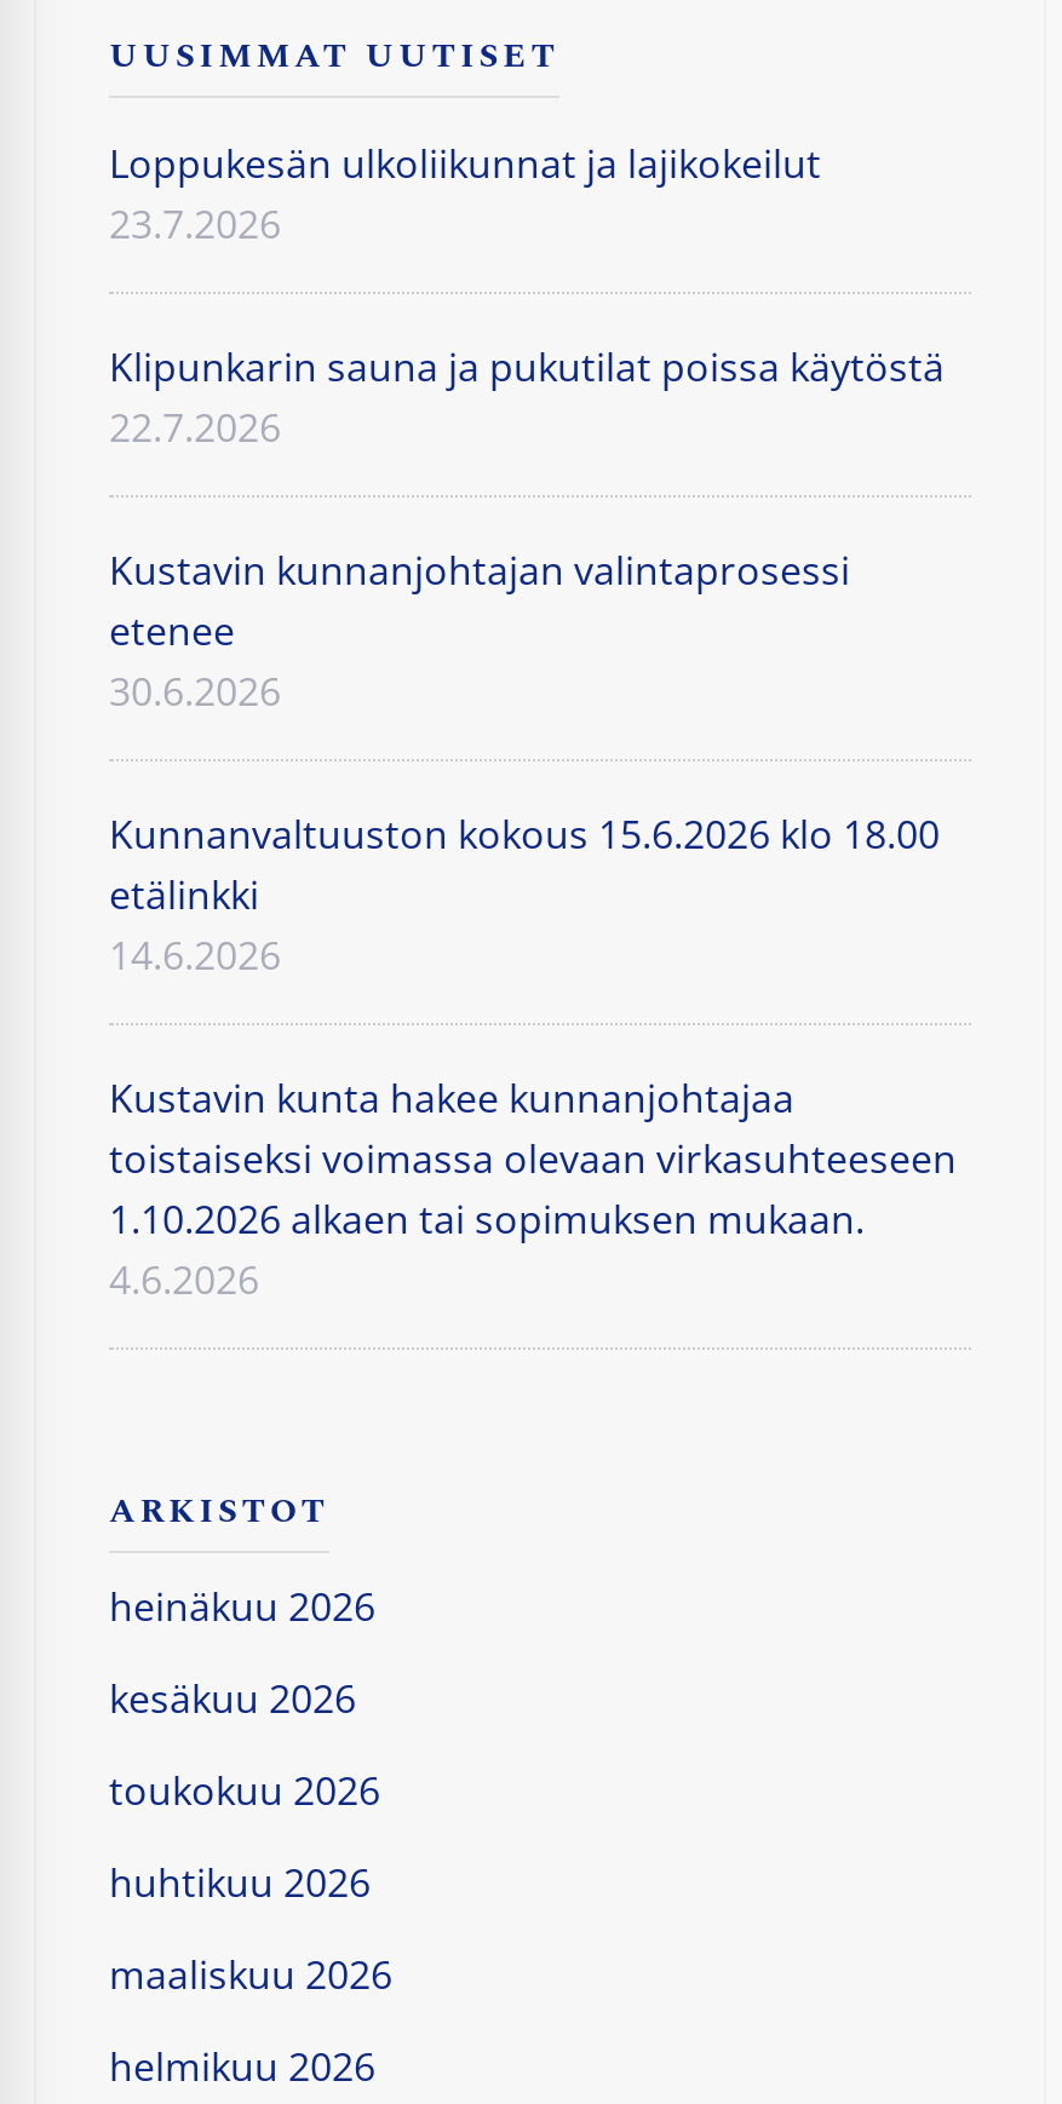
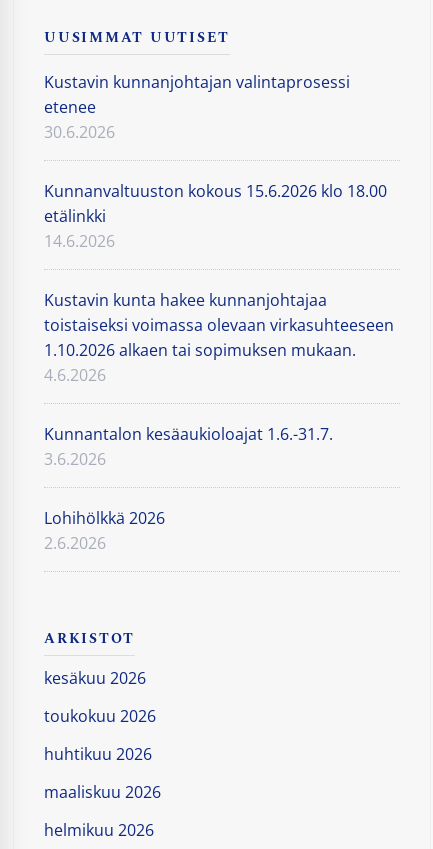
[109,137,945,454] Loppukesän ulkoliikunnat ja lajikokeilut | 23.7.2026 | Klipunkarin sauna ja pukutilat poissa käytöstä | 22.7.2026 -> none
moved [109,544,957,1307] -> [44,71,394,386]: Kustavin kunnanjohtajan valintaprosessi | etenee | 30.6.2026 | ... | 1.10.2026 alkaen tai sopimuksen mukaan. | 4.6.2026
none -> [44,423,333,554] Kunnantalon kesäaukioloajat 1.6.-31.7. | 3.6.2026 | Lohihölkkä 2026 | 2.6.2026
[109,1580,375,1634] heinäkuu 2026 -> none

